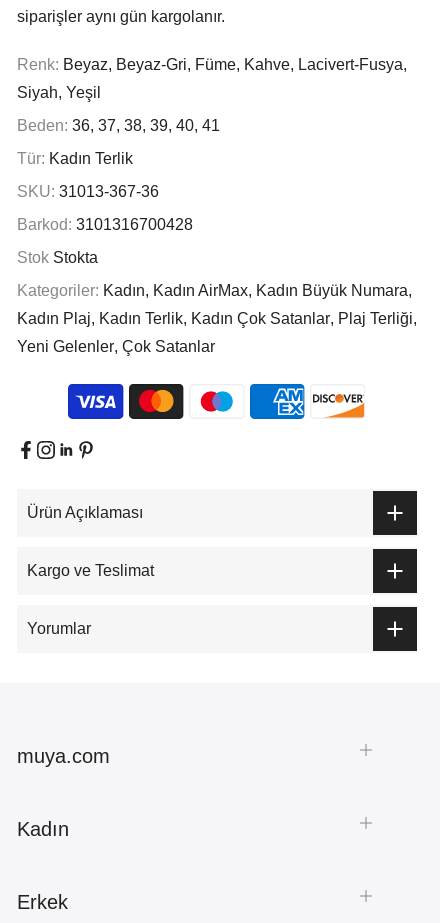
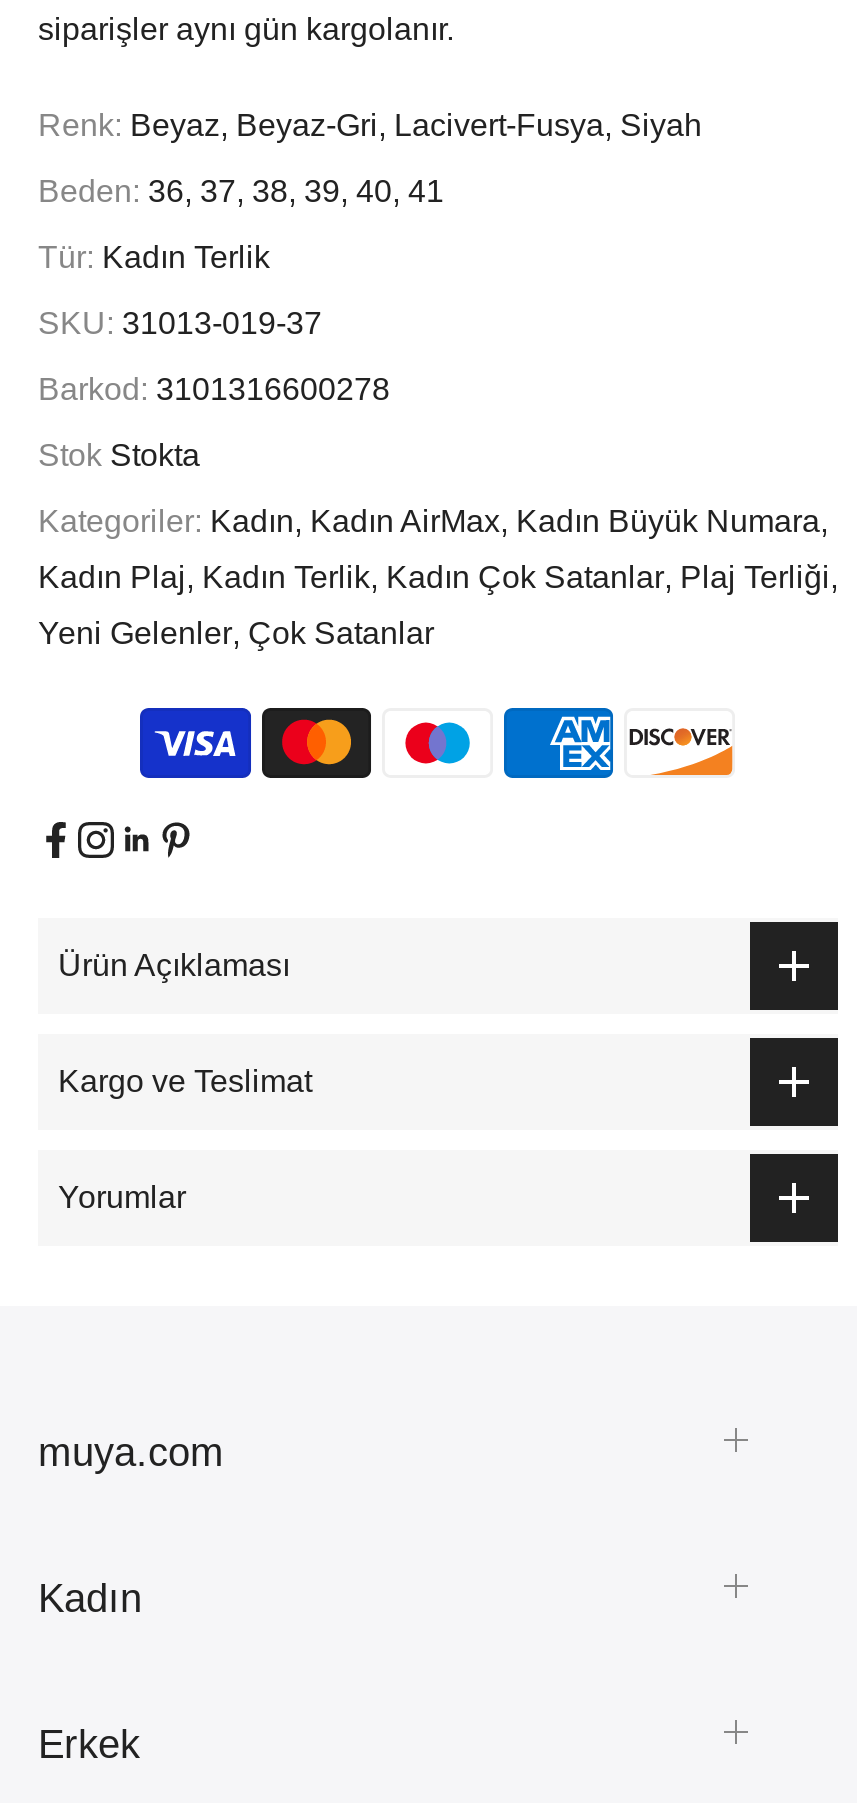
[17,56,407,101] Renk: Beyaz, Beyaz-Gri, Füme, Kahve, Lacivert-Fusya, | Siyah, Yeşil -> [38,108,702,142] Renk: Beyaz, Beyaz-Gri, Lacivert-Fusya, Siyah
[17,183,159,200] SKU: 31013-367-36 -> [38,306,322,340] SKU: 31013-019-37
[17,216,193,233] Barkod: 3101316700428 -> [38,372,390,406] Barkod: 3101316600278

